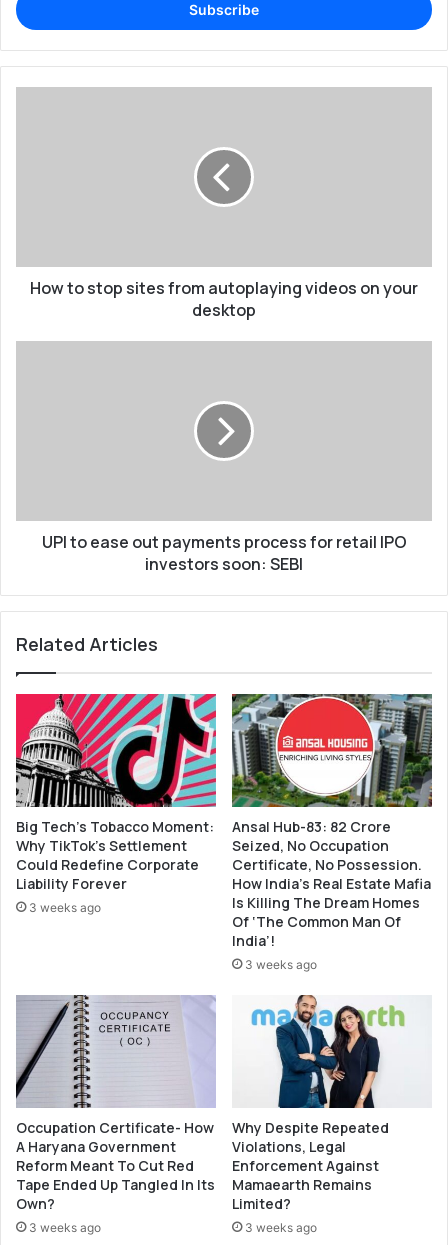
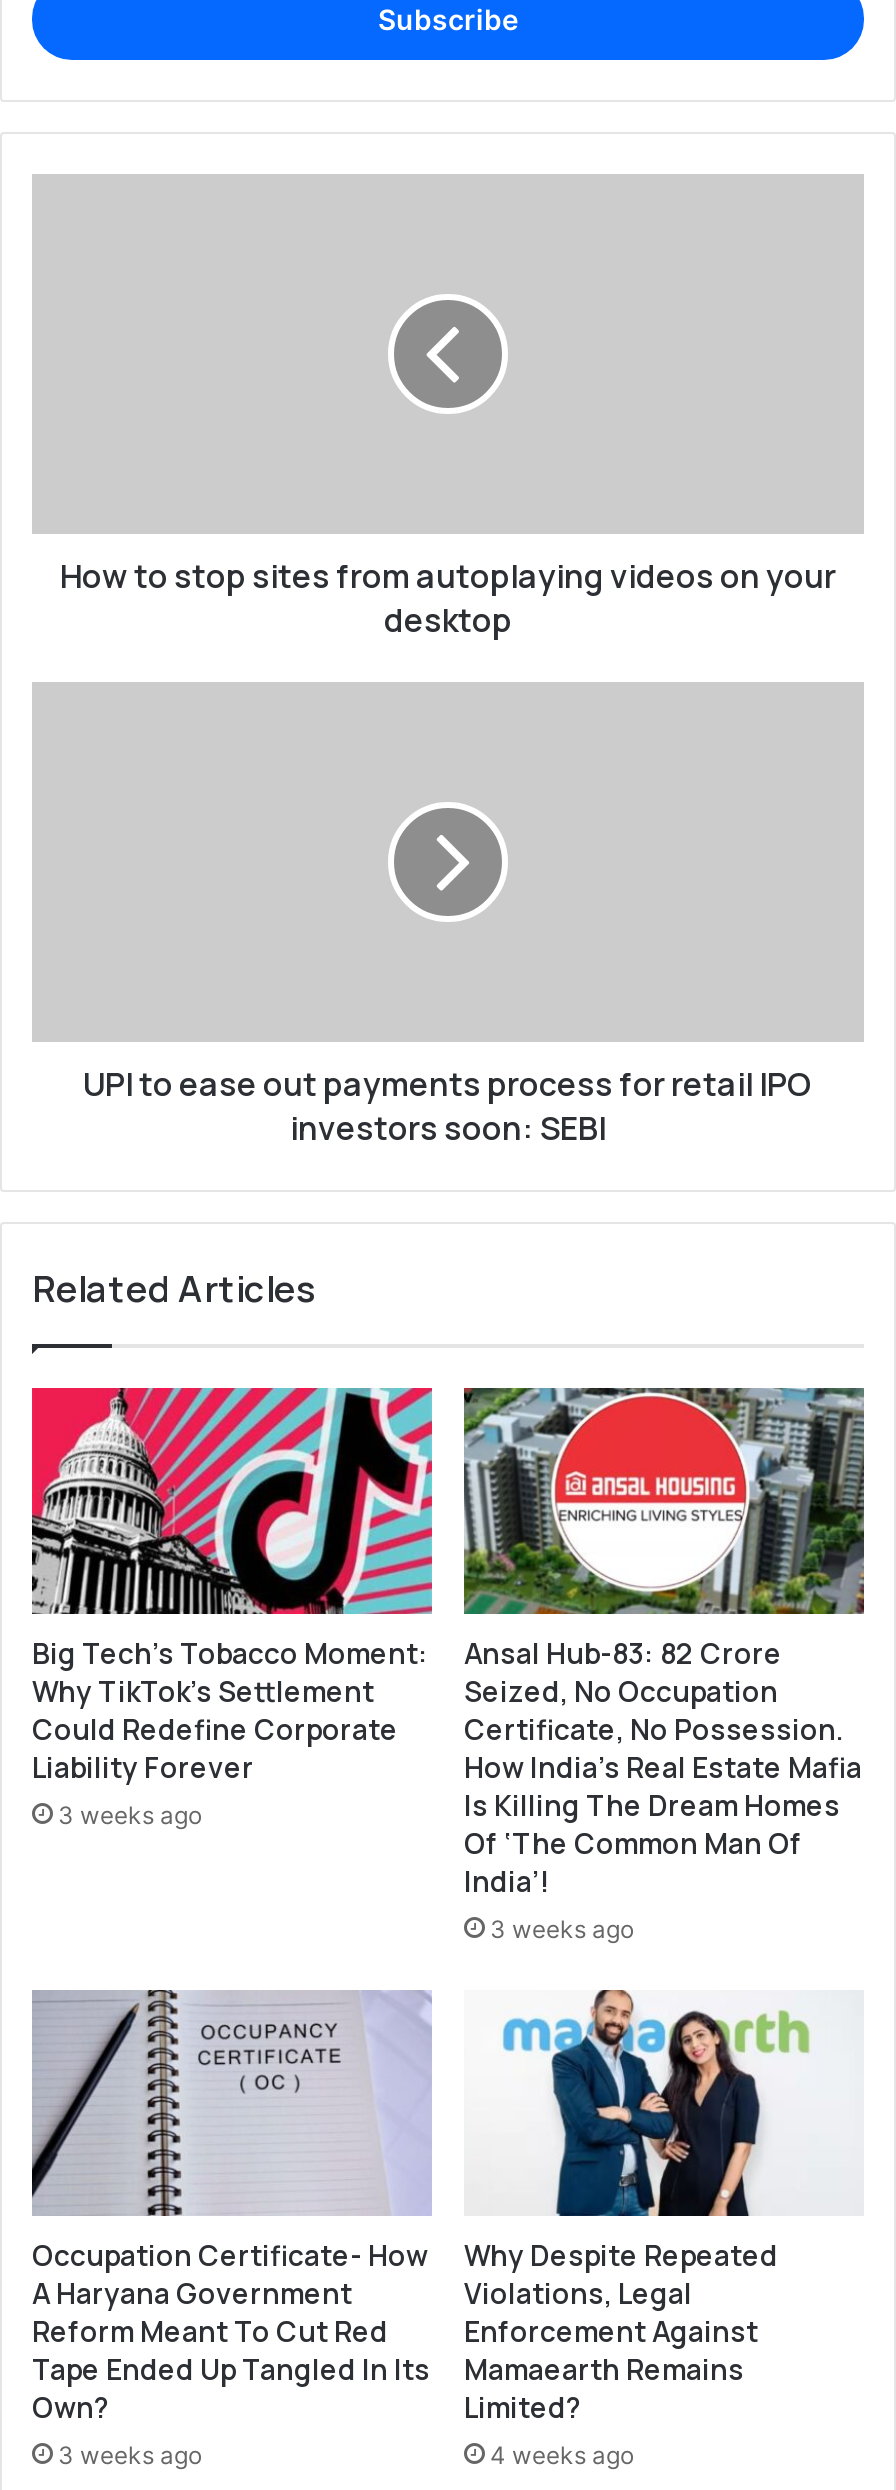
[245,1220,317,1235] 3 weeks ago -> [490,2440,634,2470] 4 weeks ago

